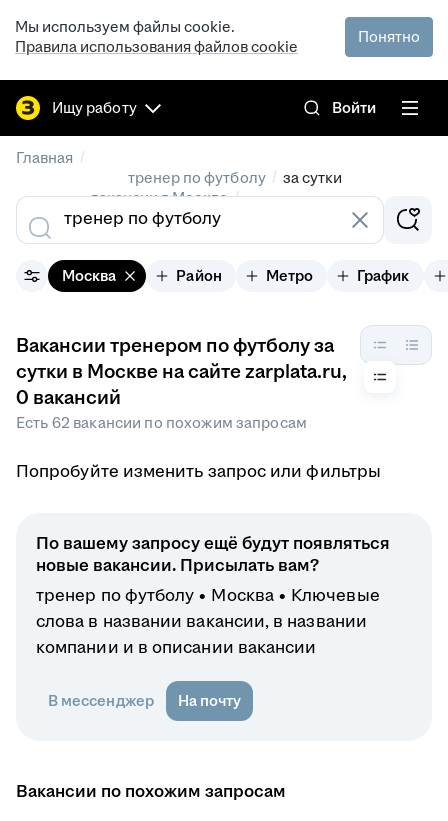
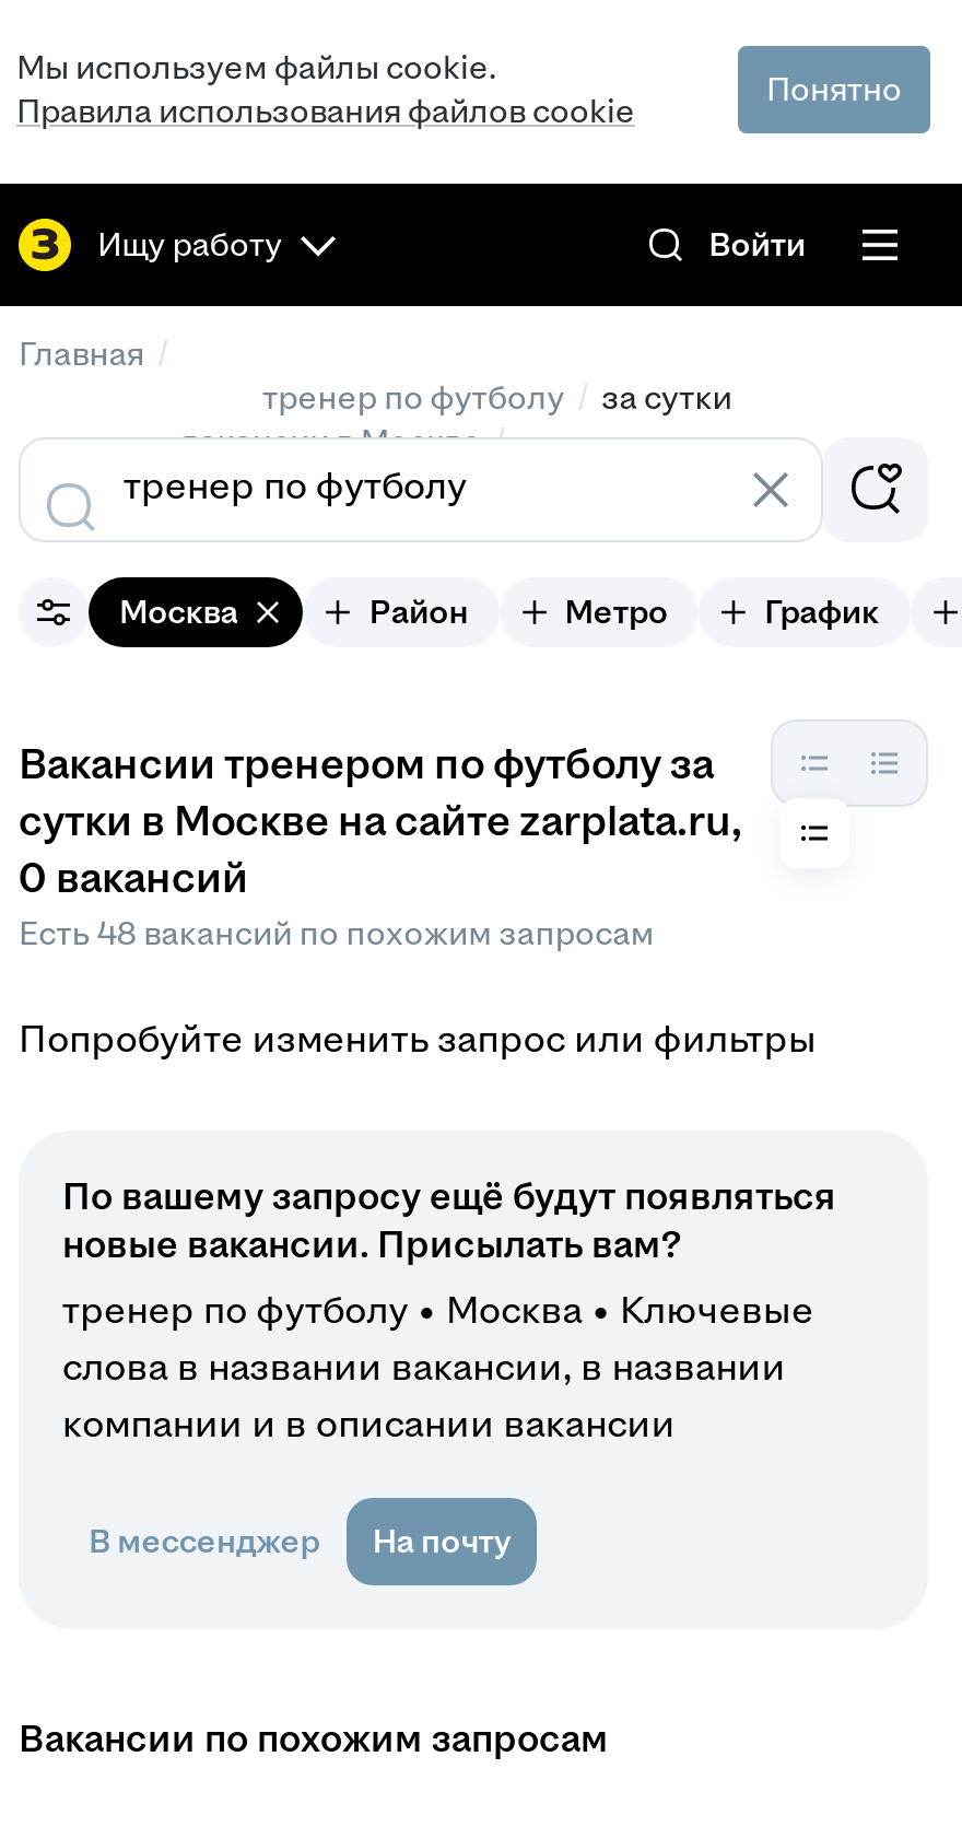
[16,414,307,431] Есть 62 вакансии по похожим запросам -> [19,914,655,951] Есть 48 вакансий по похожим запросам

